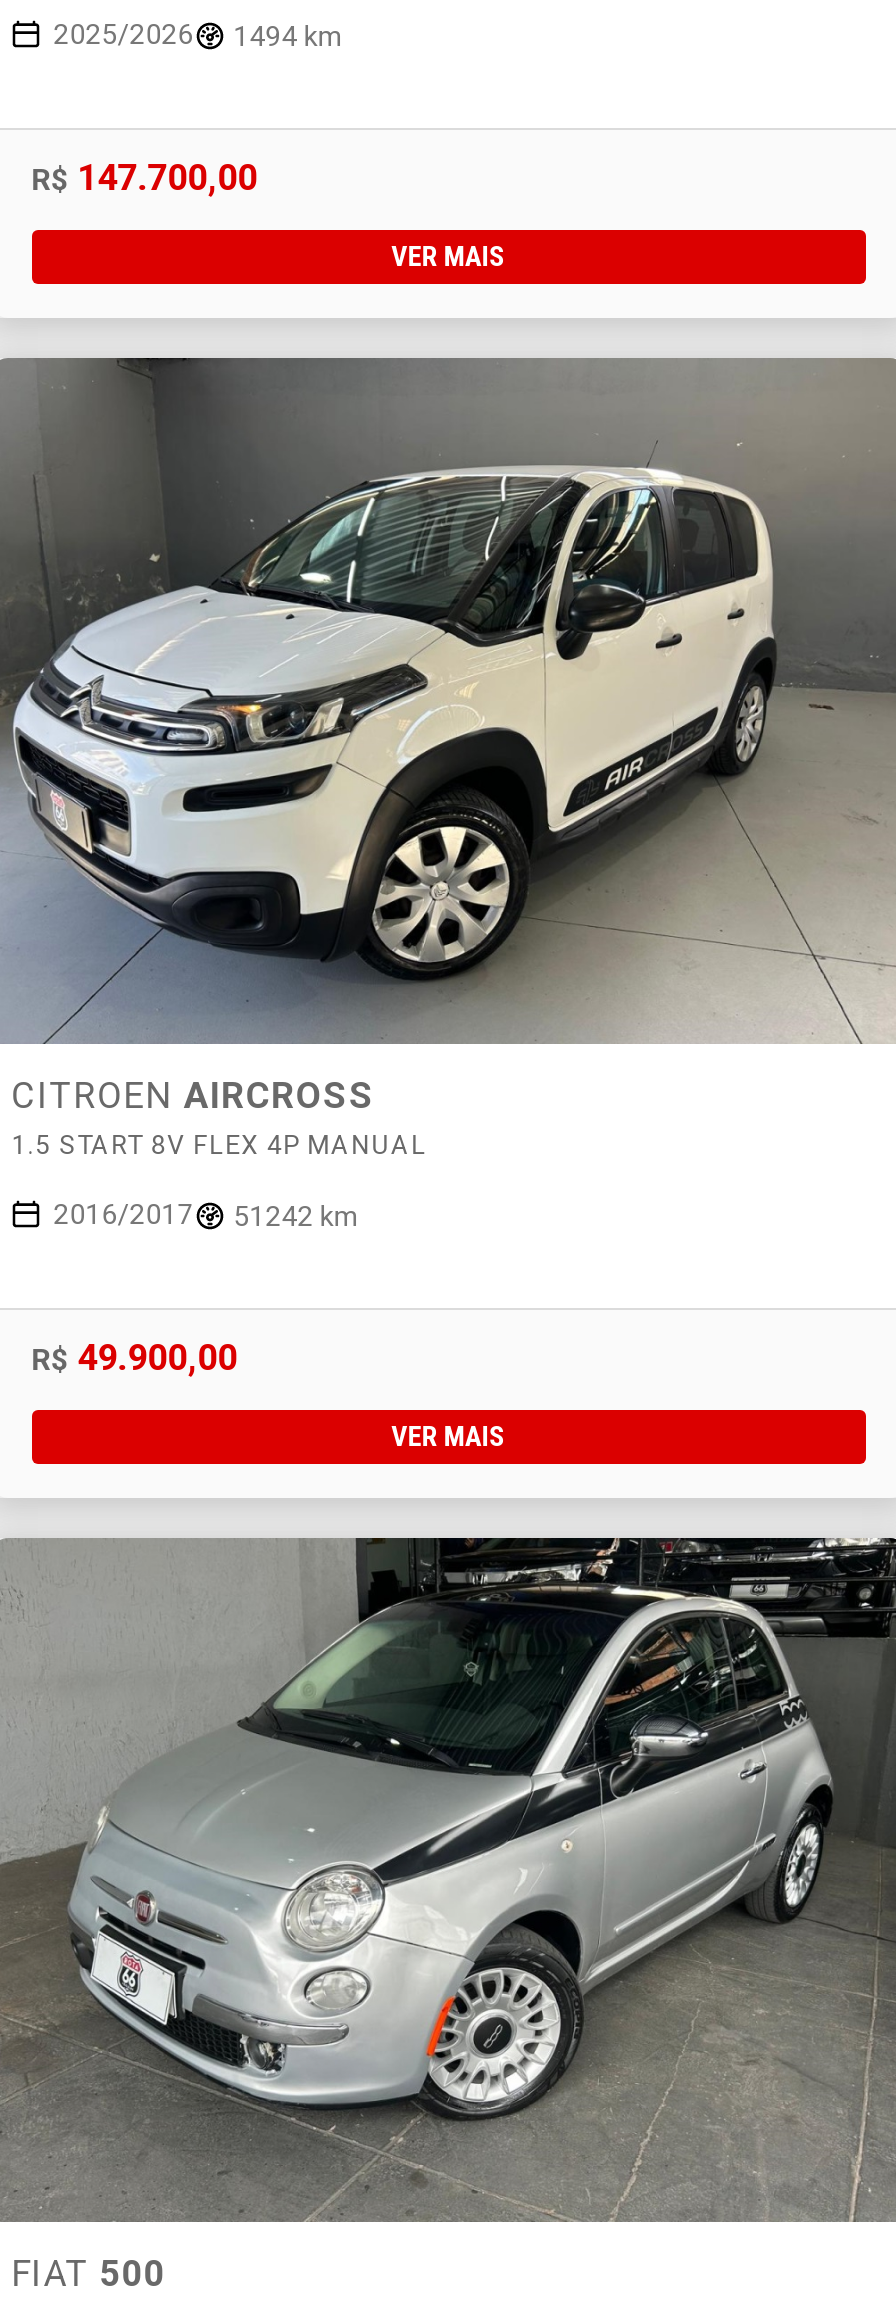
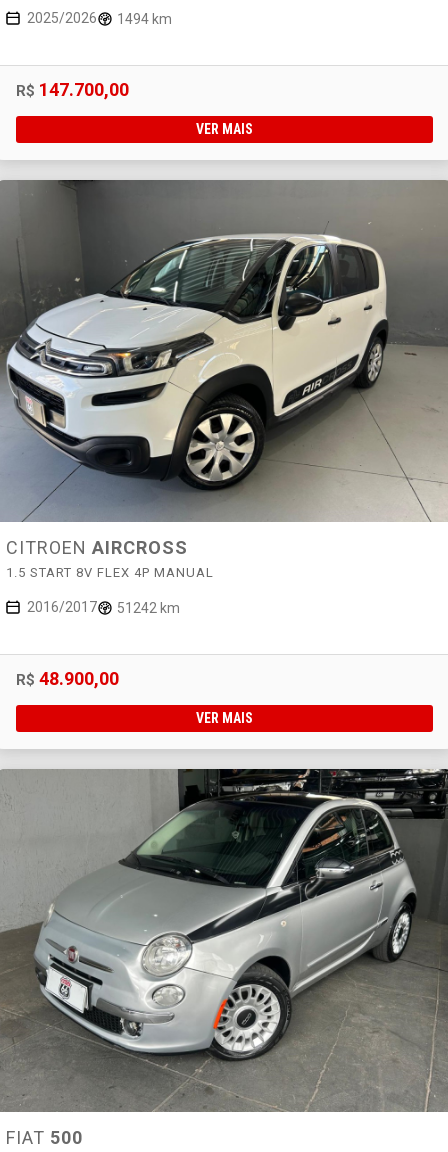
[31,1335,237,1377] R$49.900,00 -> [16,668,119,689] R$48.900,00

